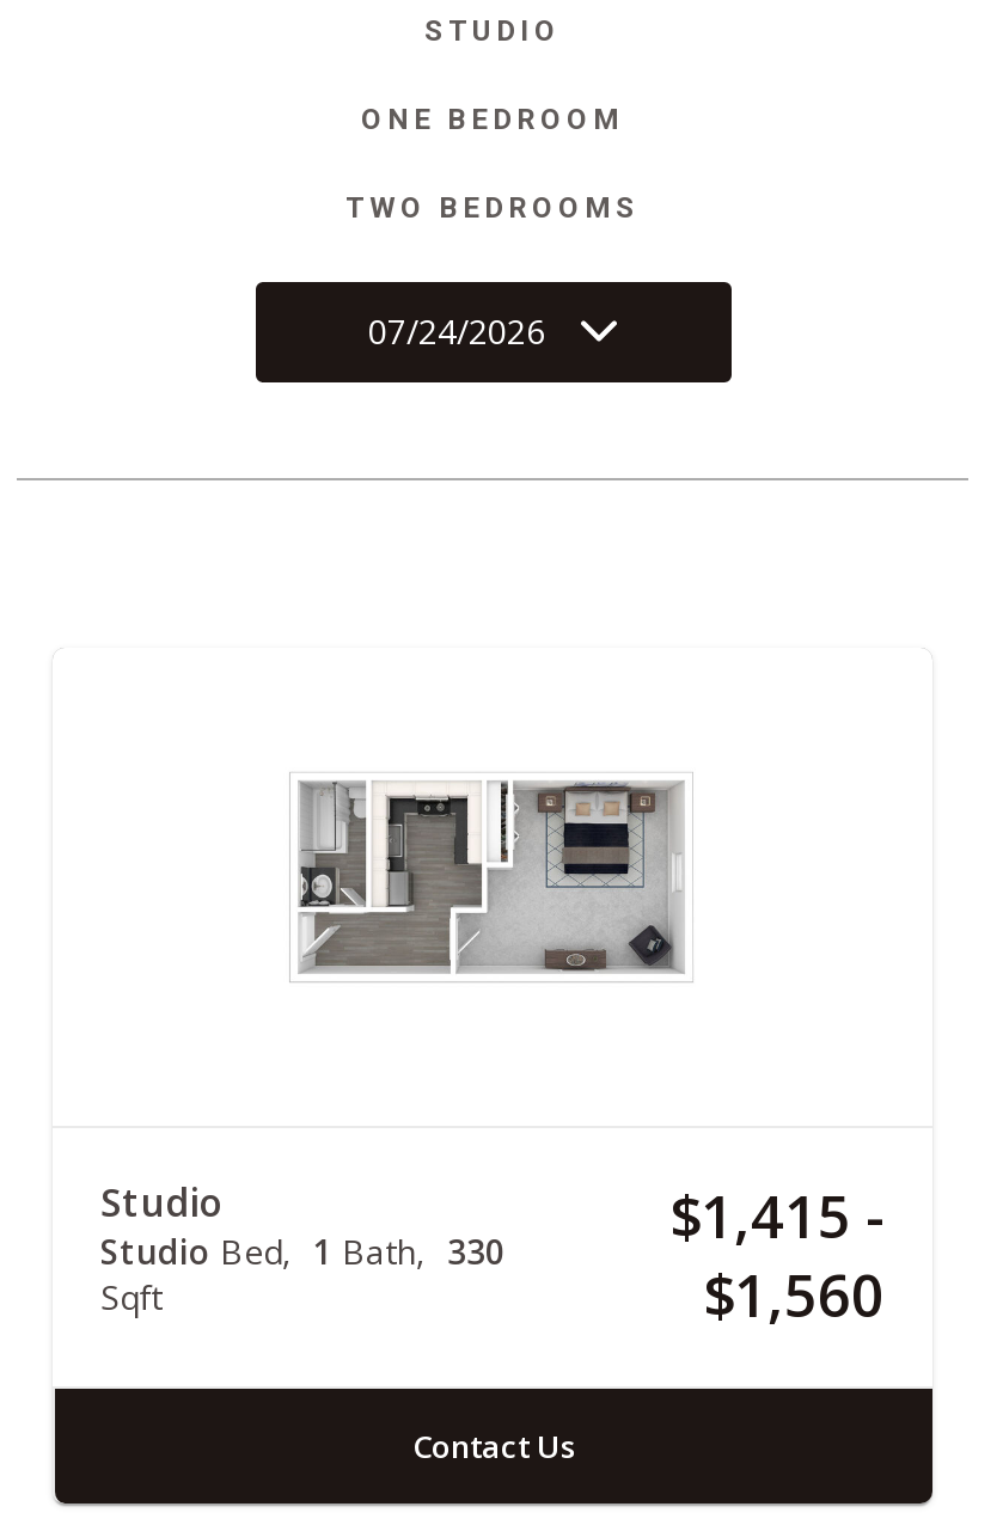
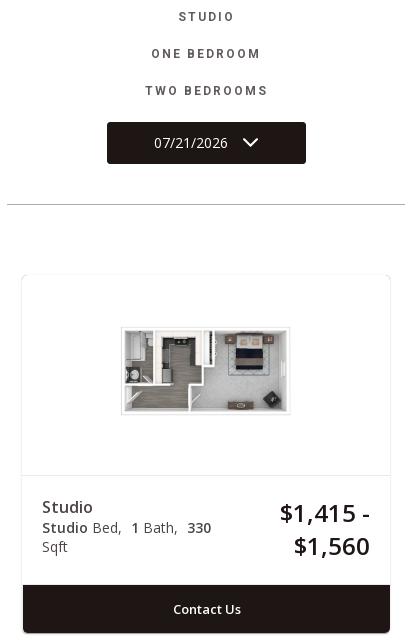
[368,308,545,354] 07/24/2026 -> [154,133,228,152] 07/21/2026

